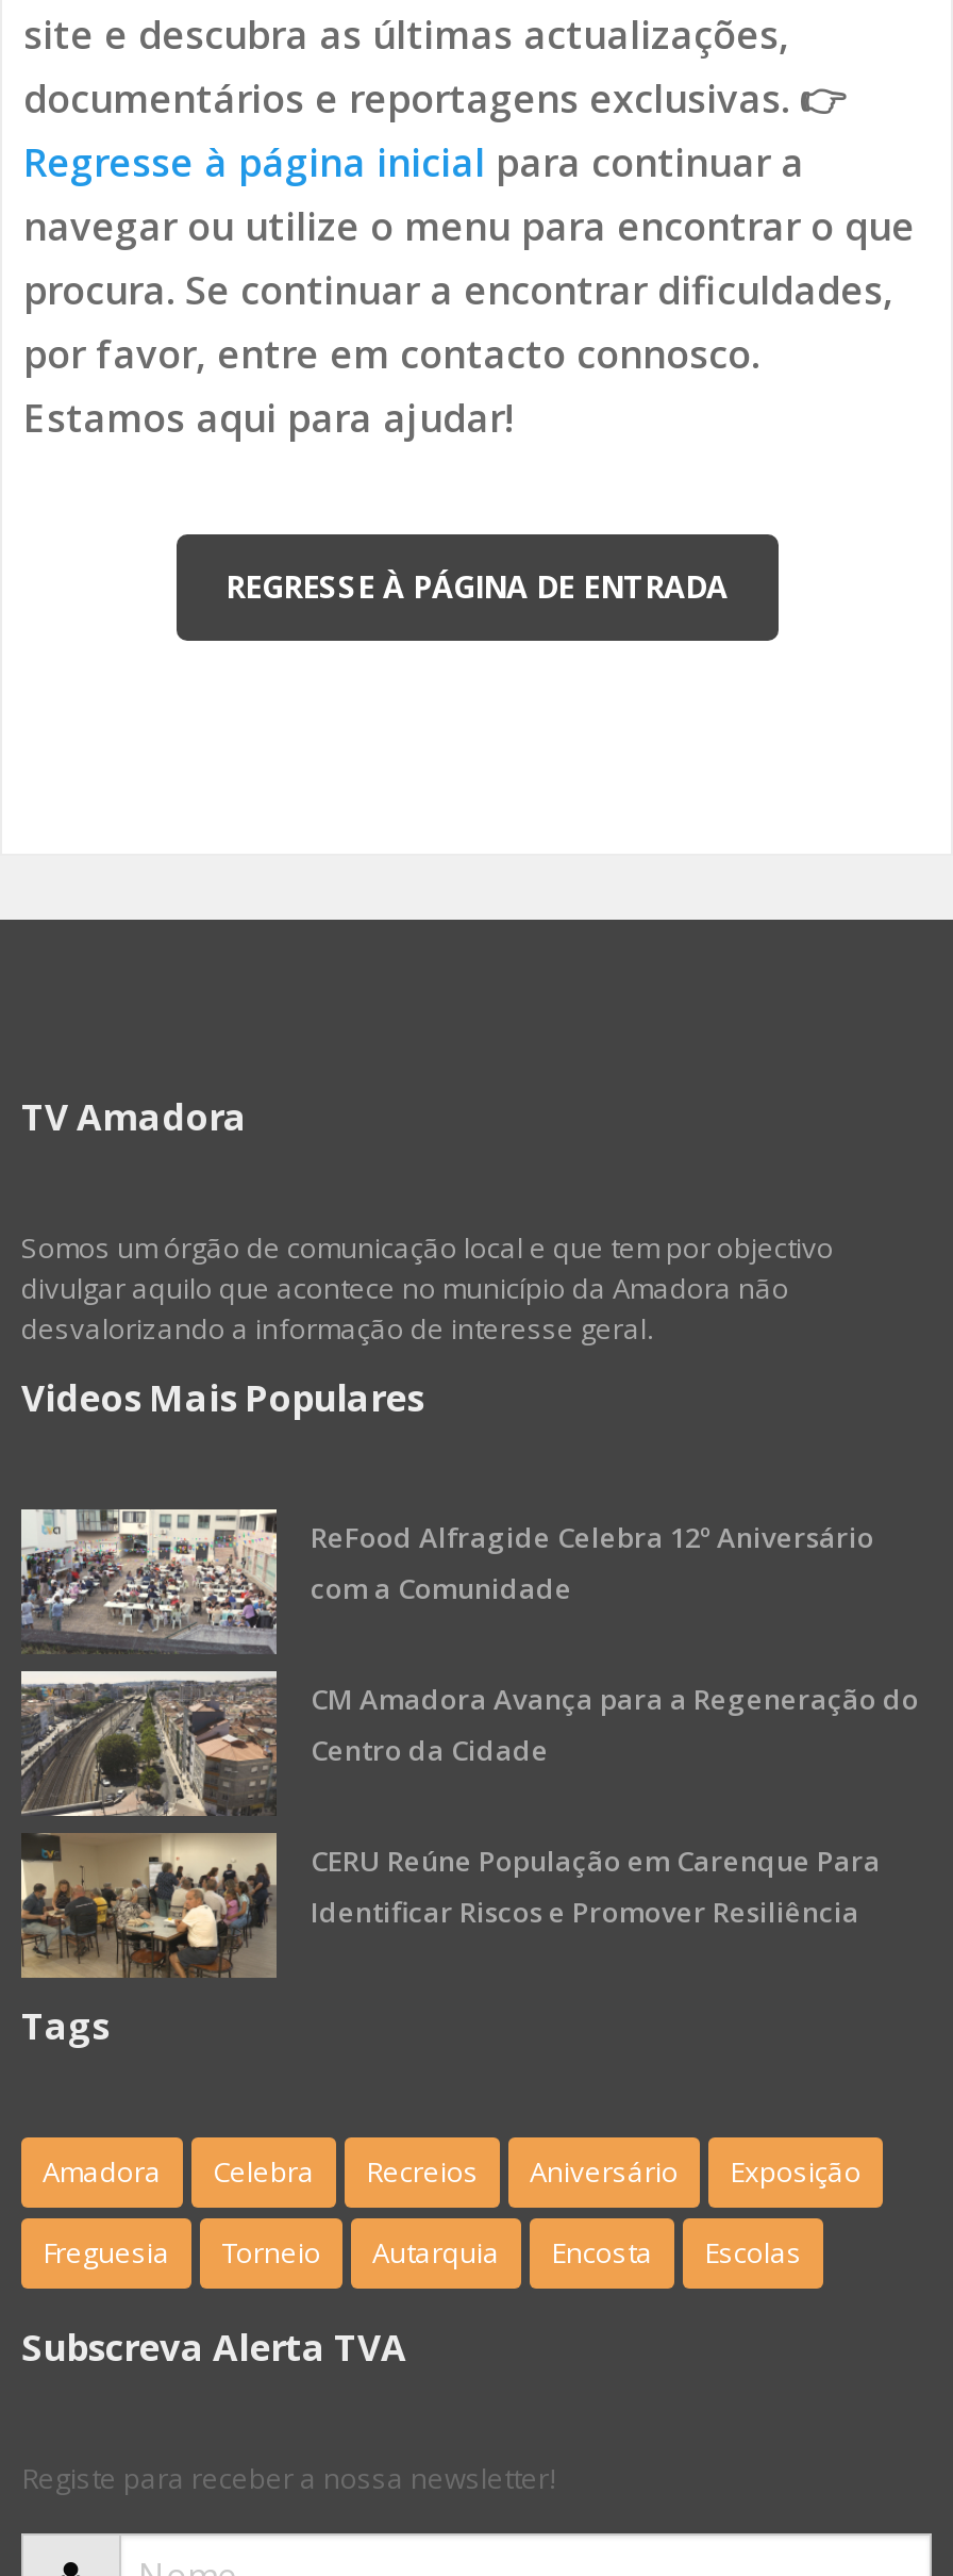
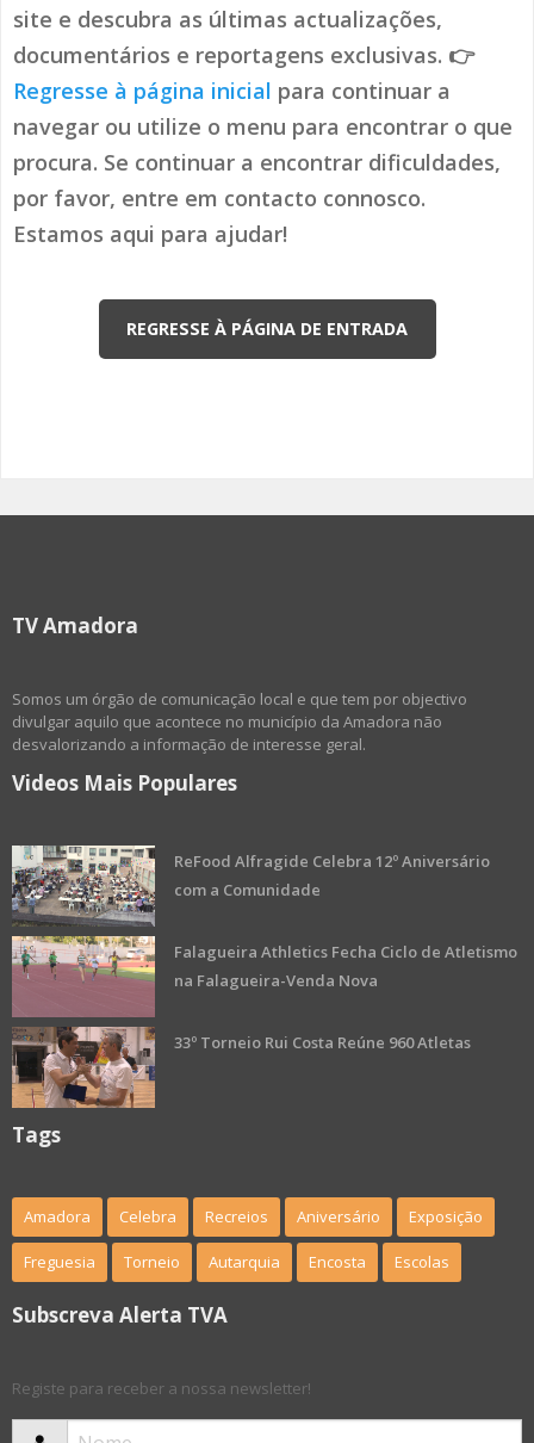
[21,1669,919,1818] [image] | CM Amadora Avança para a Regeneração do | Centro da Cidade -> [11,935,517,1018] [image] | Falagueira Athletics Fecha Ciclo de Atletismo | na Falagueira-Venda Nova
[19,1833,881,1978] [image] | CERU Reúne População em Carenque Para | Identificar Riscos e Promover Resiliência -> [11,1027,471,1109] [image] | 33º Torneio Rui Costa Reúne 960 Atletas

